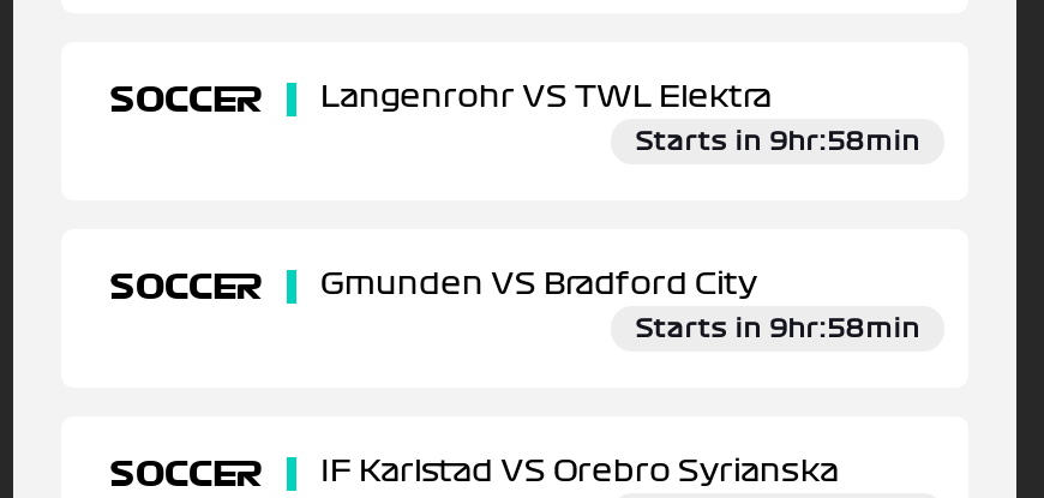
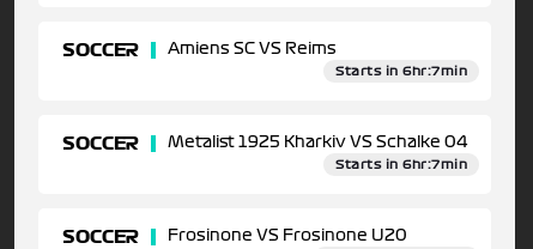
[320,83,772,112] Langenrohr VS TWL Elektra -> [168,42,337,56] Amiens SC VS Reims
[635,128,920,155] Starts in 9hr:58min -> [335,65,467,78] Starts in 6hr:7min
[320,270,757,299] Gmunden VS Bradford City -> [168,135,468,150] Metalist 1925 Kharkiv VS Schalke 04
[635,316,920,342] Starts in 9hr:58min -> [335,158,467,171] Starts in 6hr:7min
[320,457,839,486] IF Karlstad VS Orebro Syrianska -> [168,229,407,243] Frosinone VS Frosinone U20

